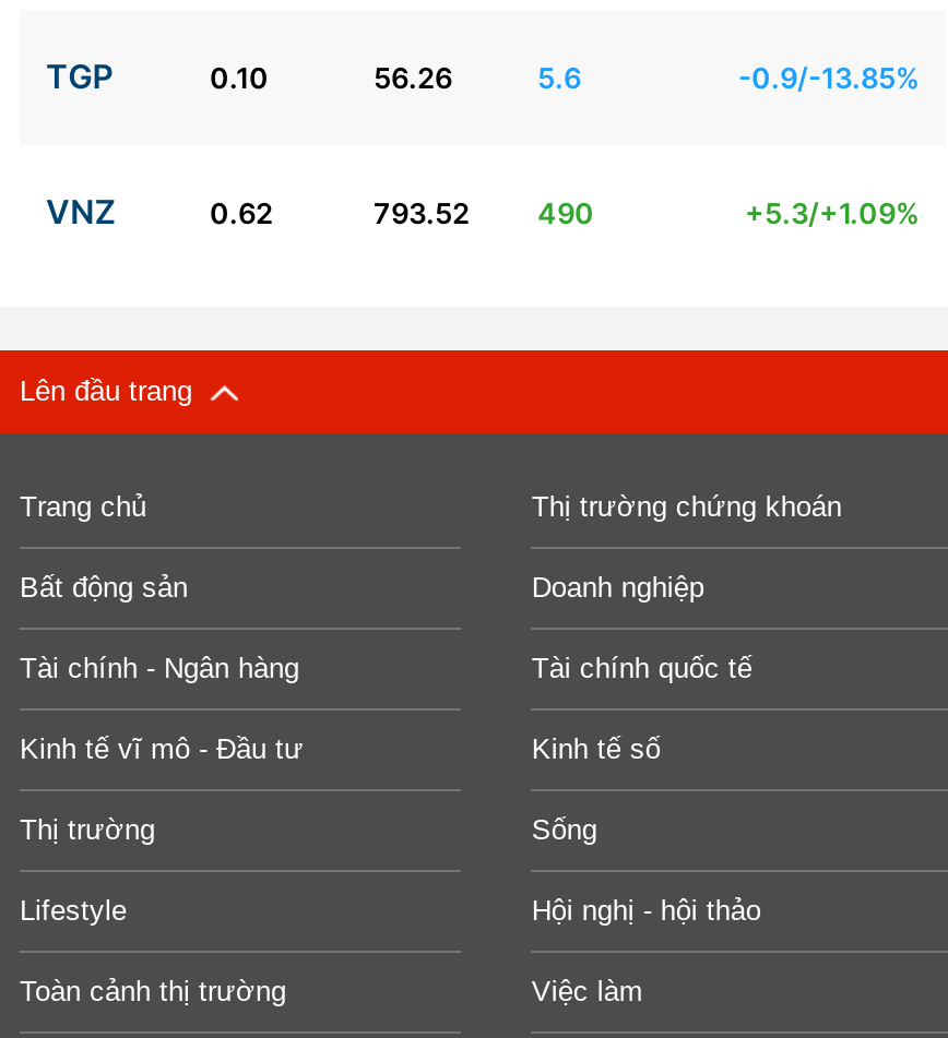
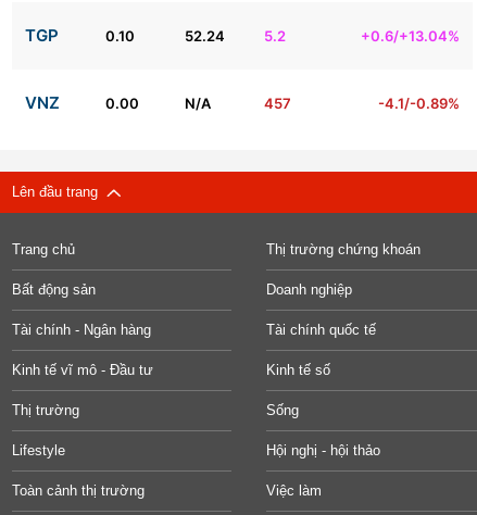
[374,59,452,94] 56.26 -> [185,27,225,44] 52.24
[537,59,581,94] 5.6 -> [264,27,286,44] 5.2
[738,59,920,94] -0.9/-13.85% -> [361,27,460,44] +0.6/+13.04%
[210,195,920,230] 0.62 | 793.52 | 490 | +5.3/+1.09% -> [105,94,460,112] 0.00 | N/A | 457 | -4.1/-0.89%

